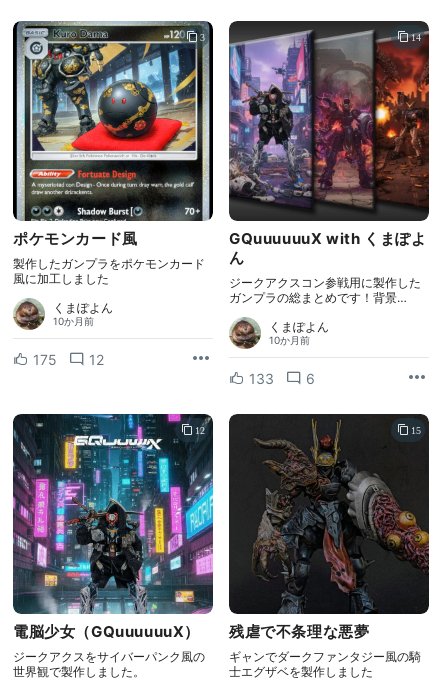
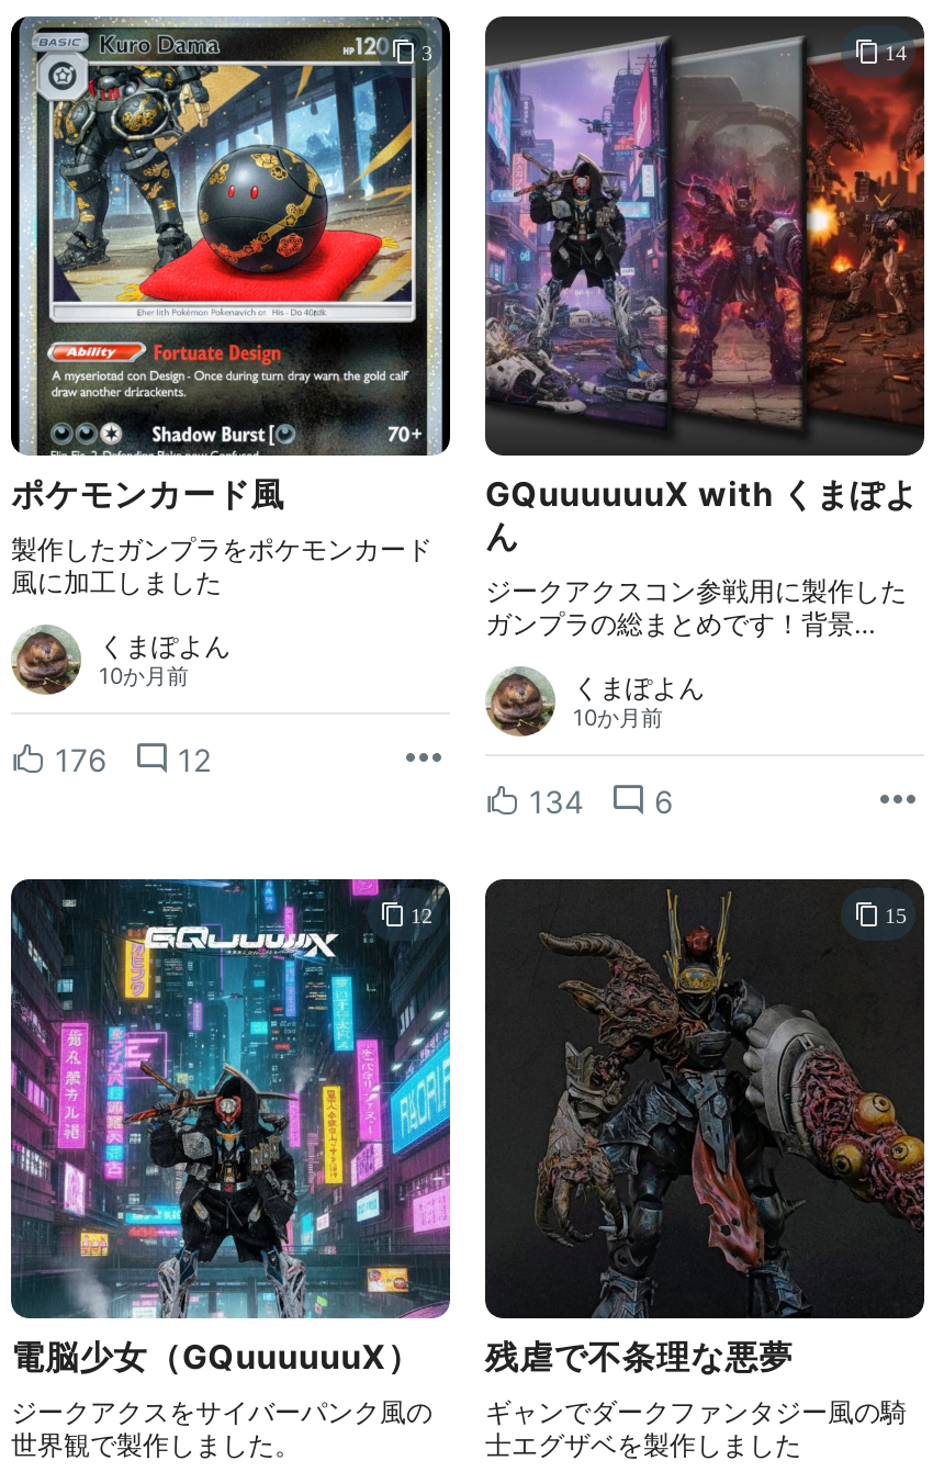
[33,351,104,368] 175 12 -> [55,741,211,778] 176 12
[249,370,315,387] 133 6 -> [529,782,674,820] 134 6

